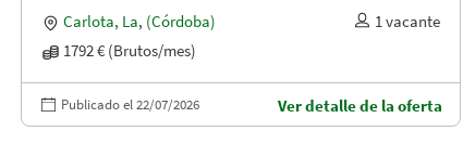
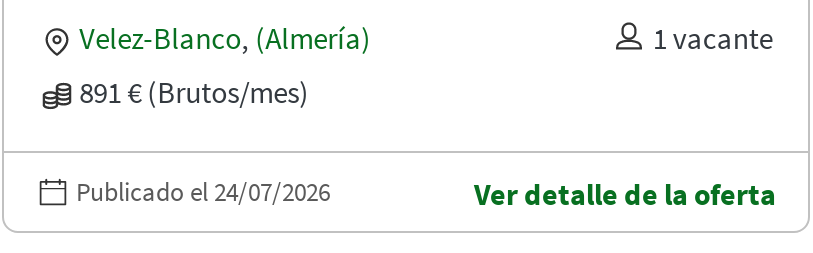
[63,11,215,32] Carlota, La, (Córdoba) -> [79,18,371,56] Velez-Blanco, (Almería)
[63,40,196,61] 1792 € (Brutos/mes) -> [79,72,309,110] 891 € (Brutos/mes)
[61,95,199,114] Publicado el 22/07/2026 -> [76,174,330,208] Publicado el 24/07/2026

